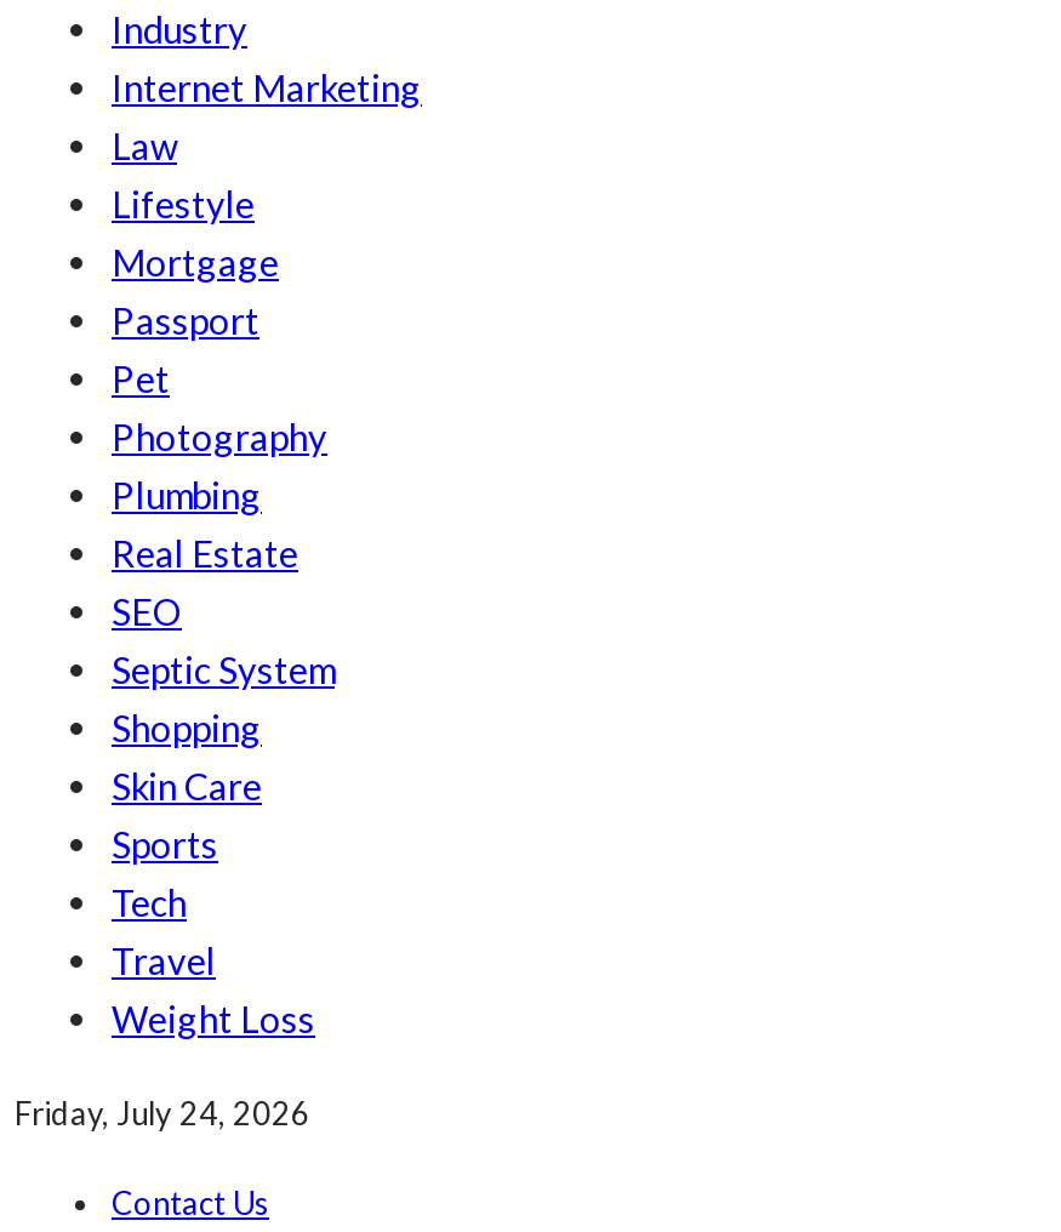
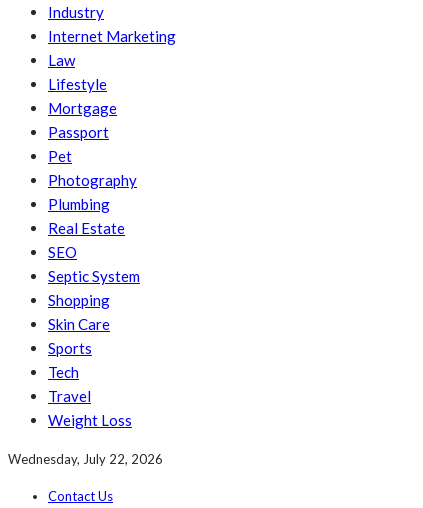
[15,1093,310,1132] Friday, July 24, 2026 -> [8,451,163,467] Wednesday, July 22, 2026

